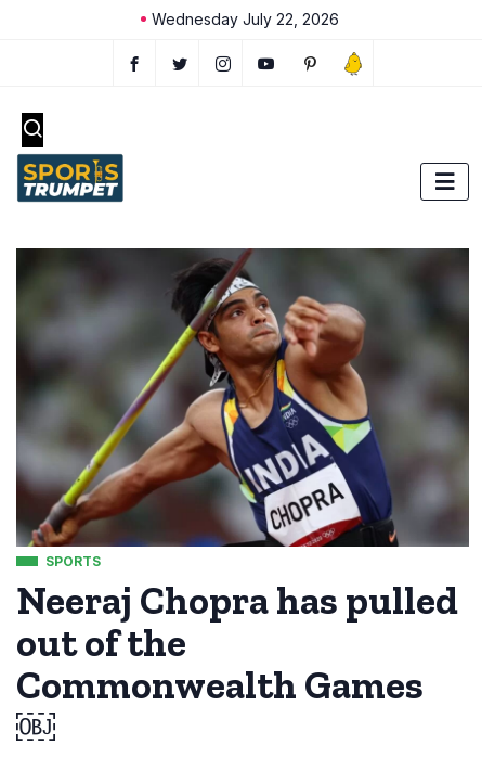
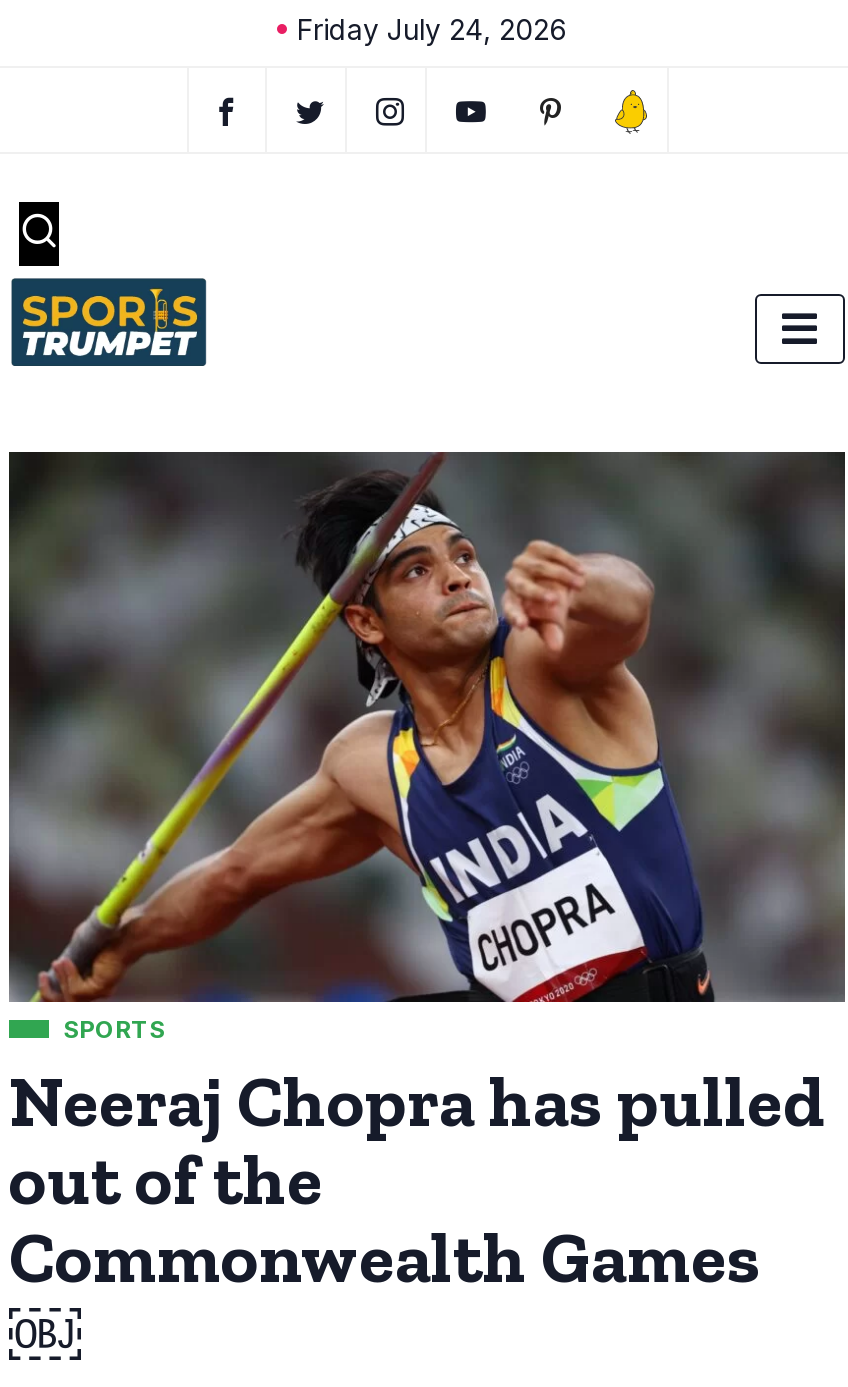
[152,10,339,28] Wednesday July 22, 2026 -> [297,12,567,46] Friday July 24, 2026

